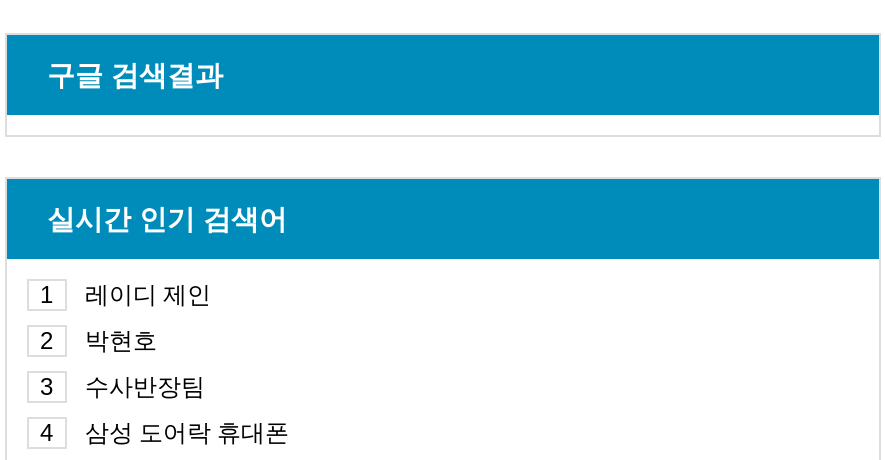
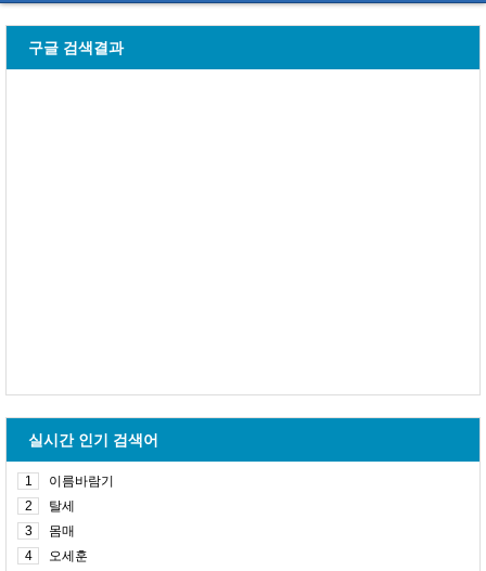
[85,281,211,309] 레이디 제인 -> [49,473,114,489] 이름바람기
[85,327,157,355] 박현호 -> [49,498,75,514] 탈세
[85,373,205,401] 수사반장팀 -> [49,523,75,538] 몸매
[85,419,289,447] 삼성 도어락 휴대폰 -> [49,548,88,563] 오세훈

